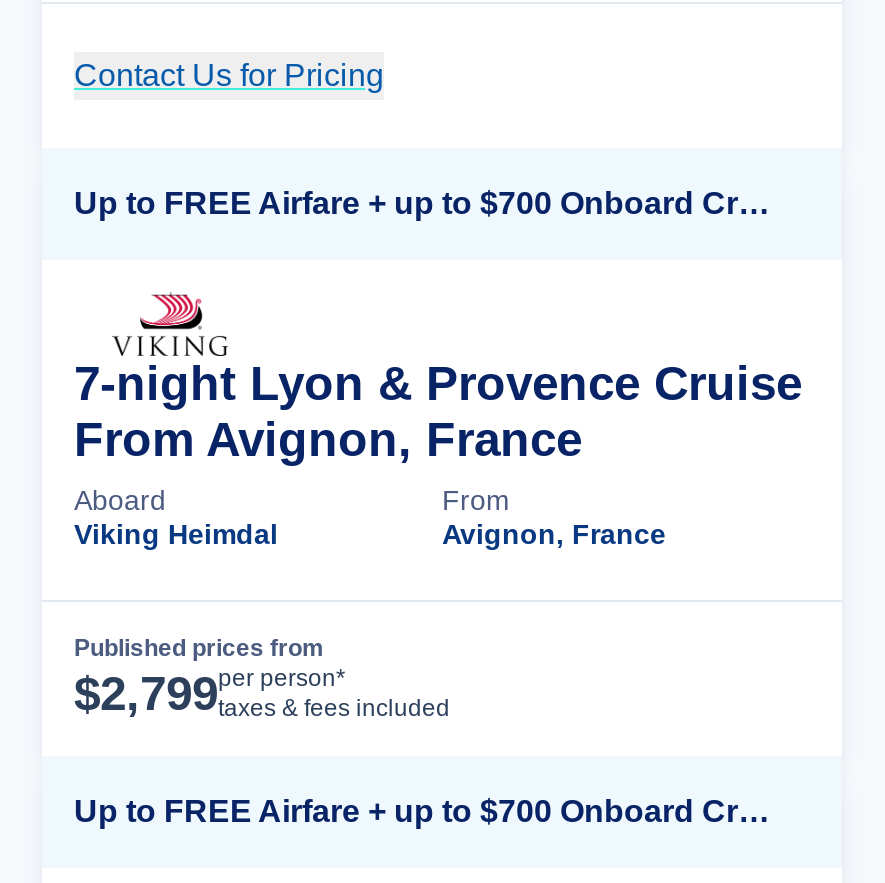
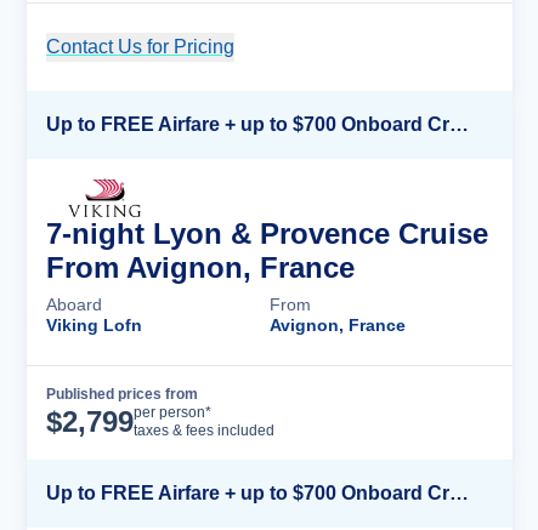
[74,518,278,550] Viking Heimdal -> [46,315,142,335] Viking Lofn

